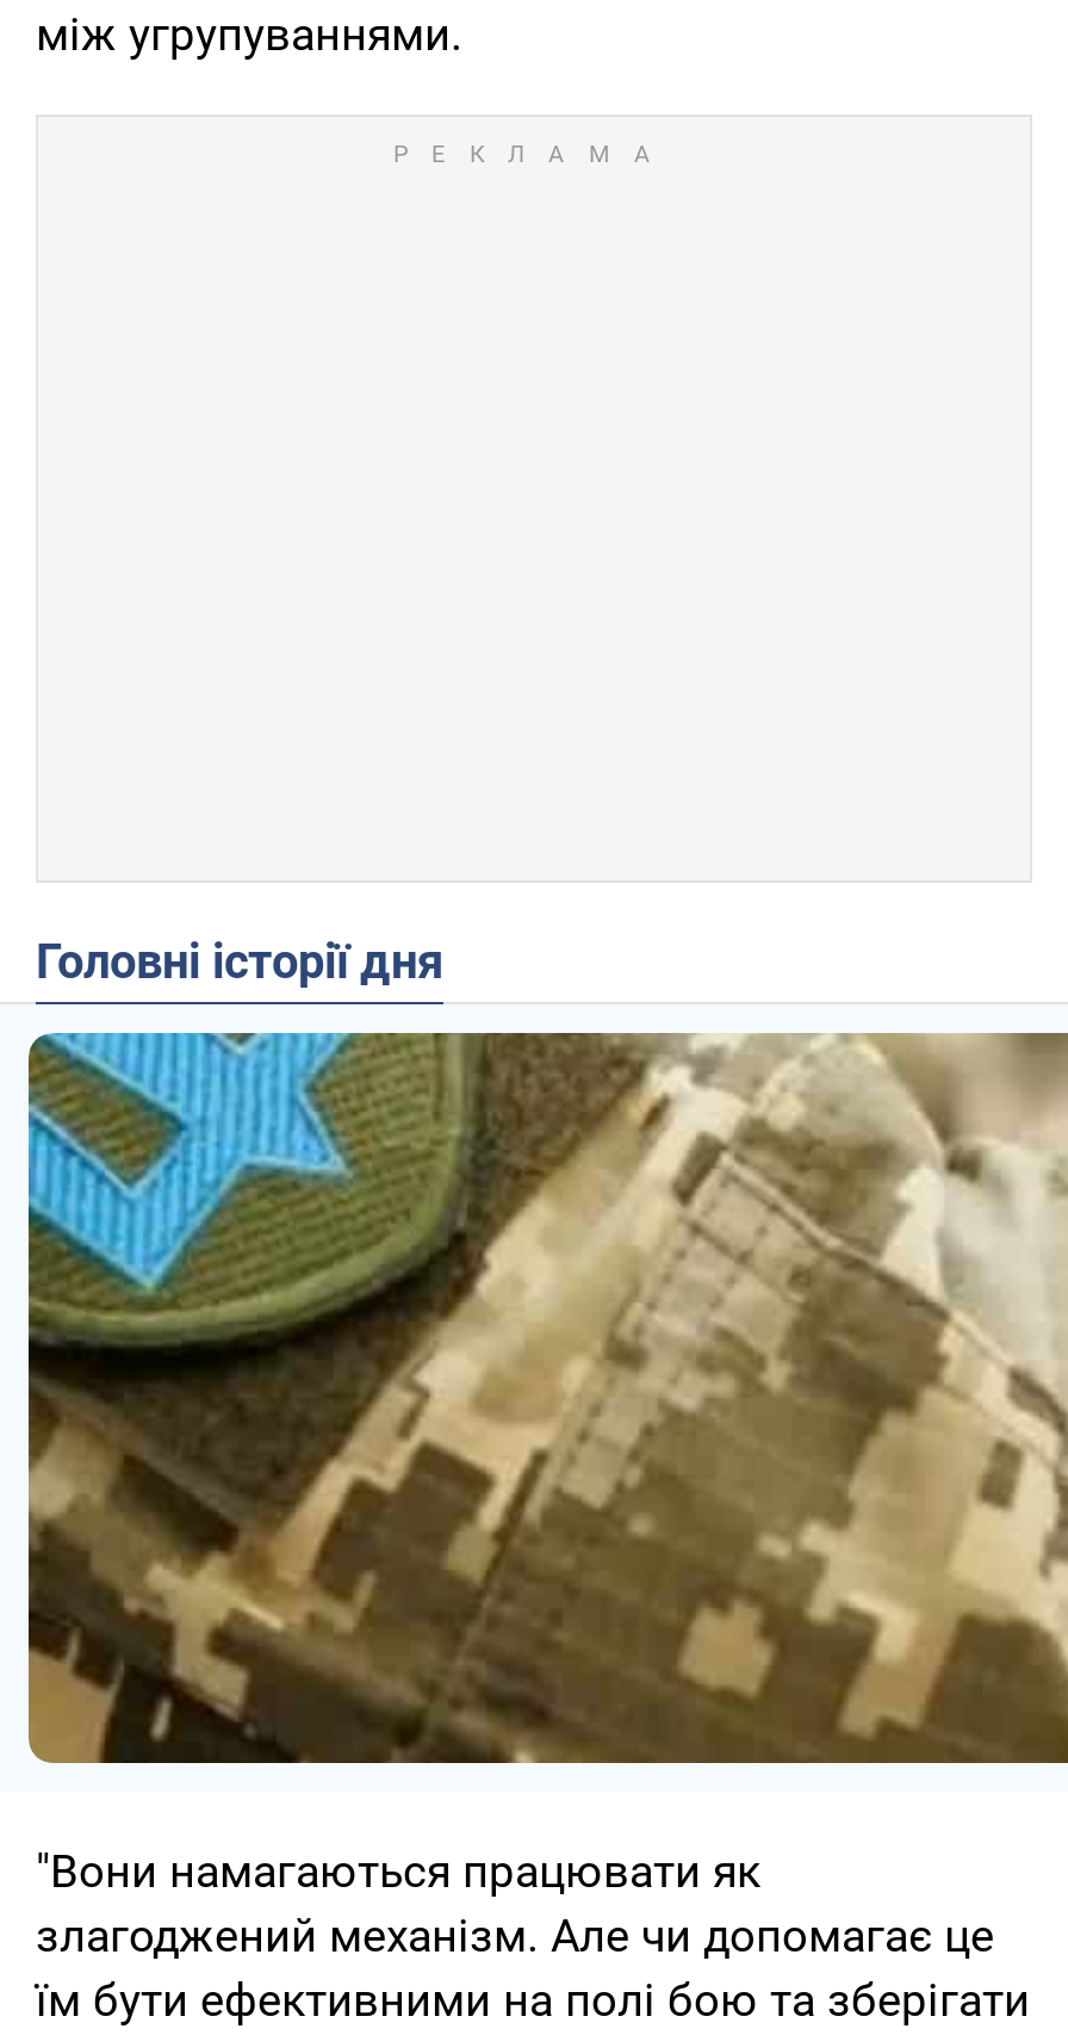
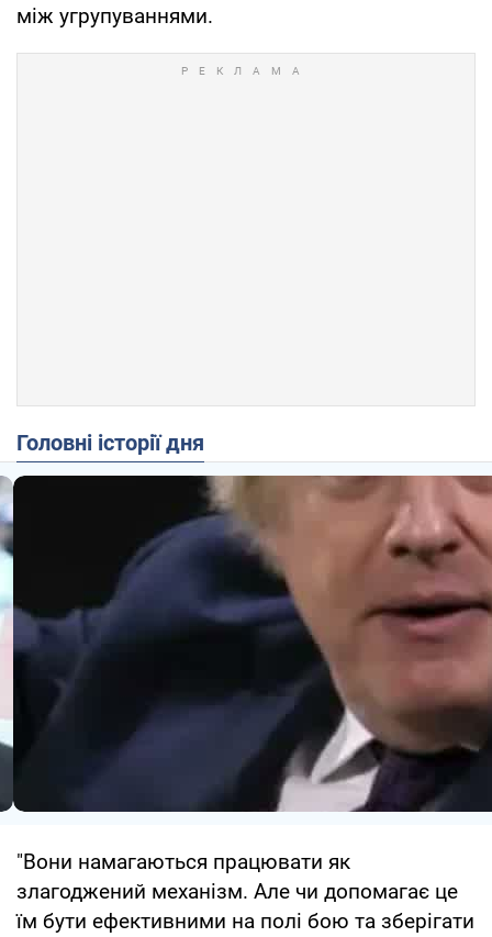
[7,1031,1061,1765] [image] -> [3,475,489,813] [image]

